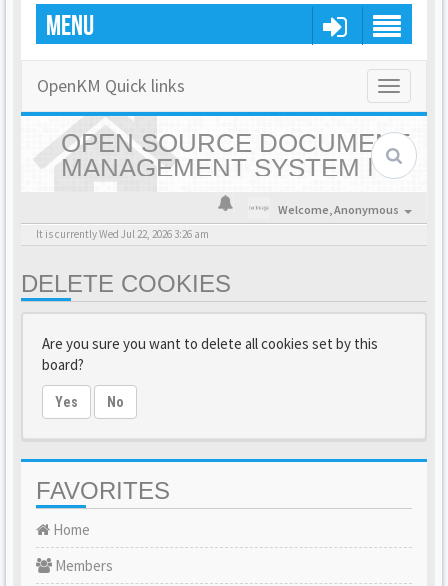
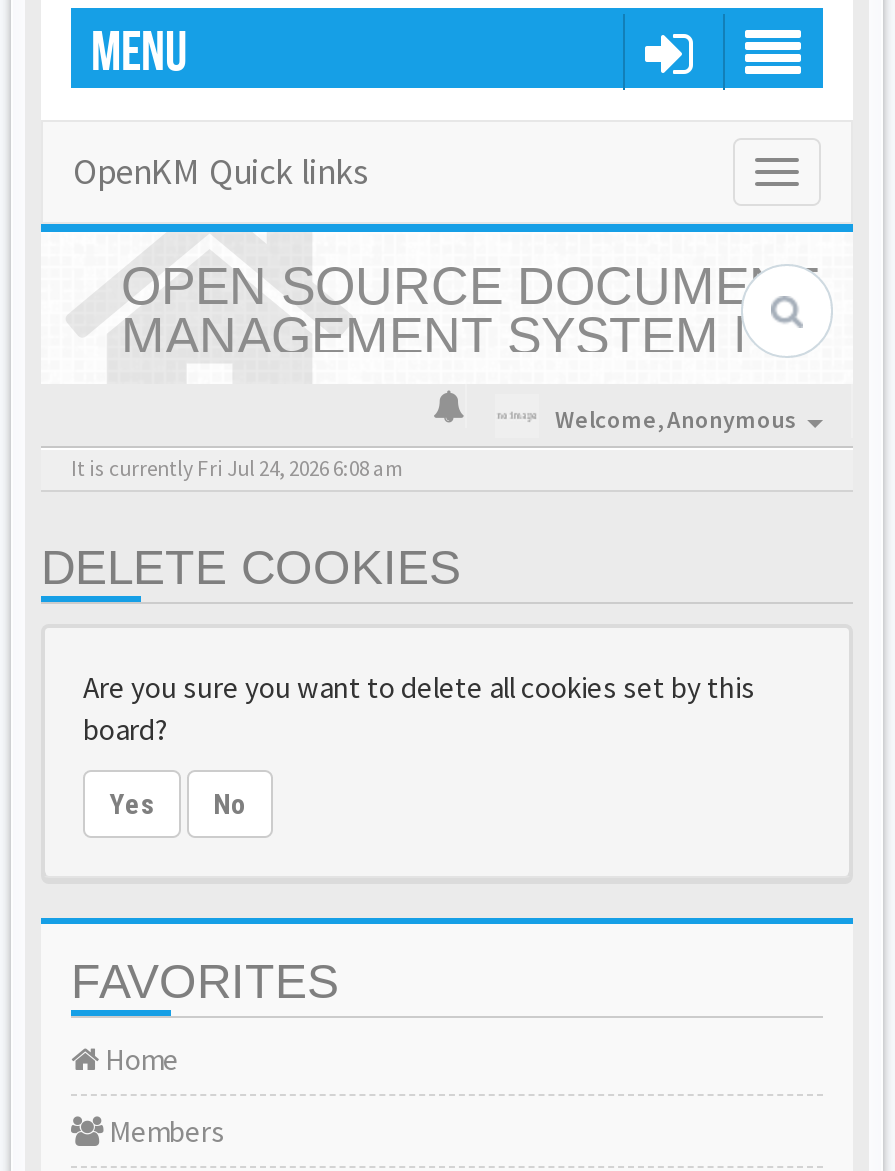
[36,227,209,241] It is currently Wed Jul 22, 2026 3:26 am -> [71,454,403,482] It is currently Fri Jul 24, 2026 6:08 am

